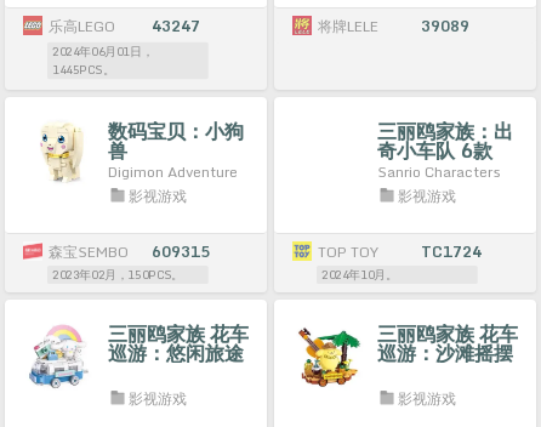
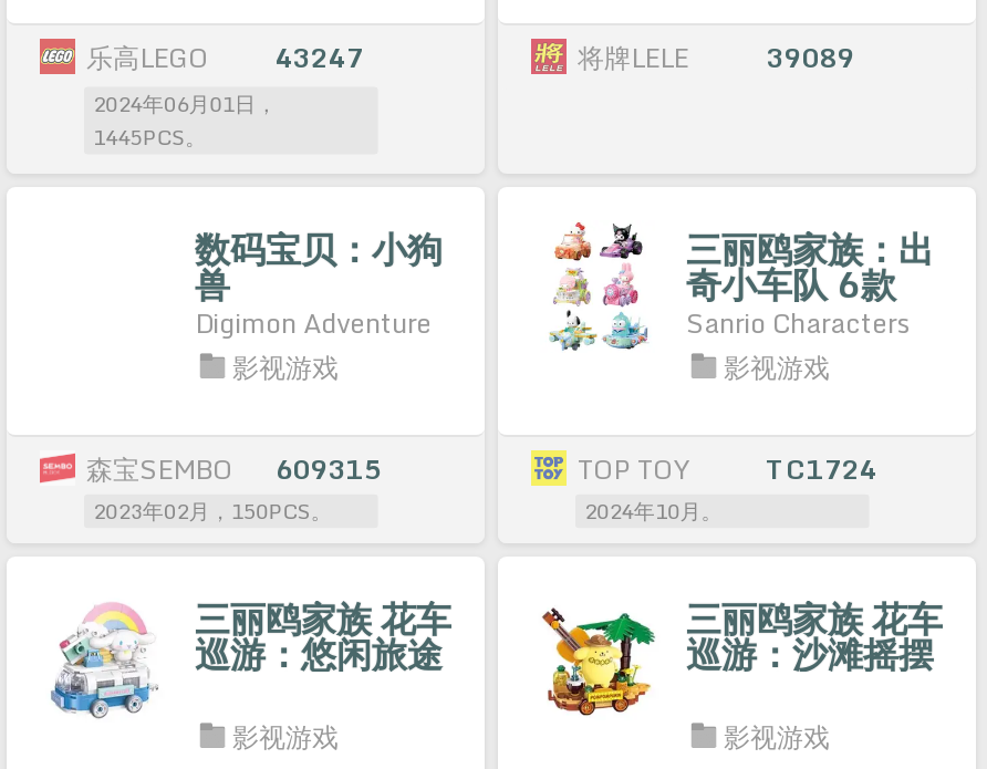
[40,123,84,183] [image] -> none
none -> [549,220,651,353] [image]

